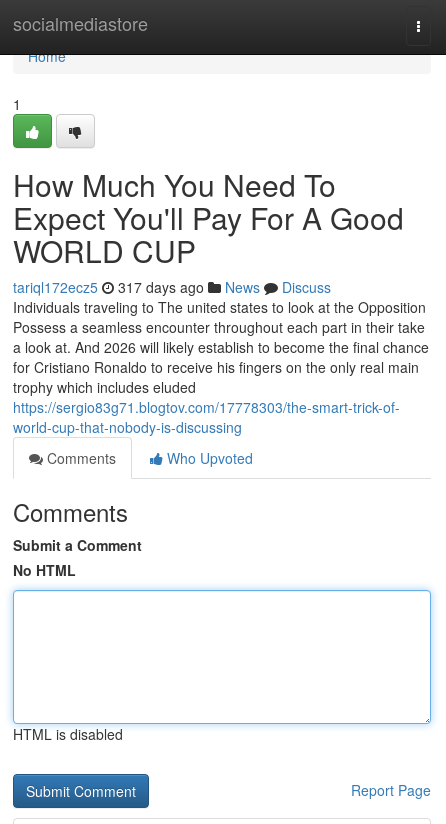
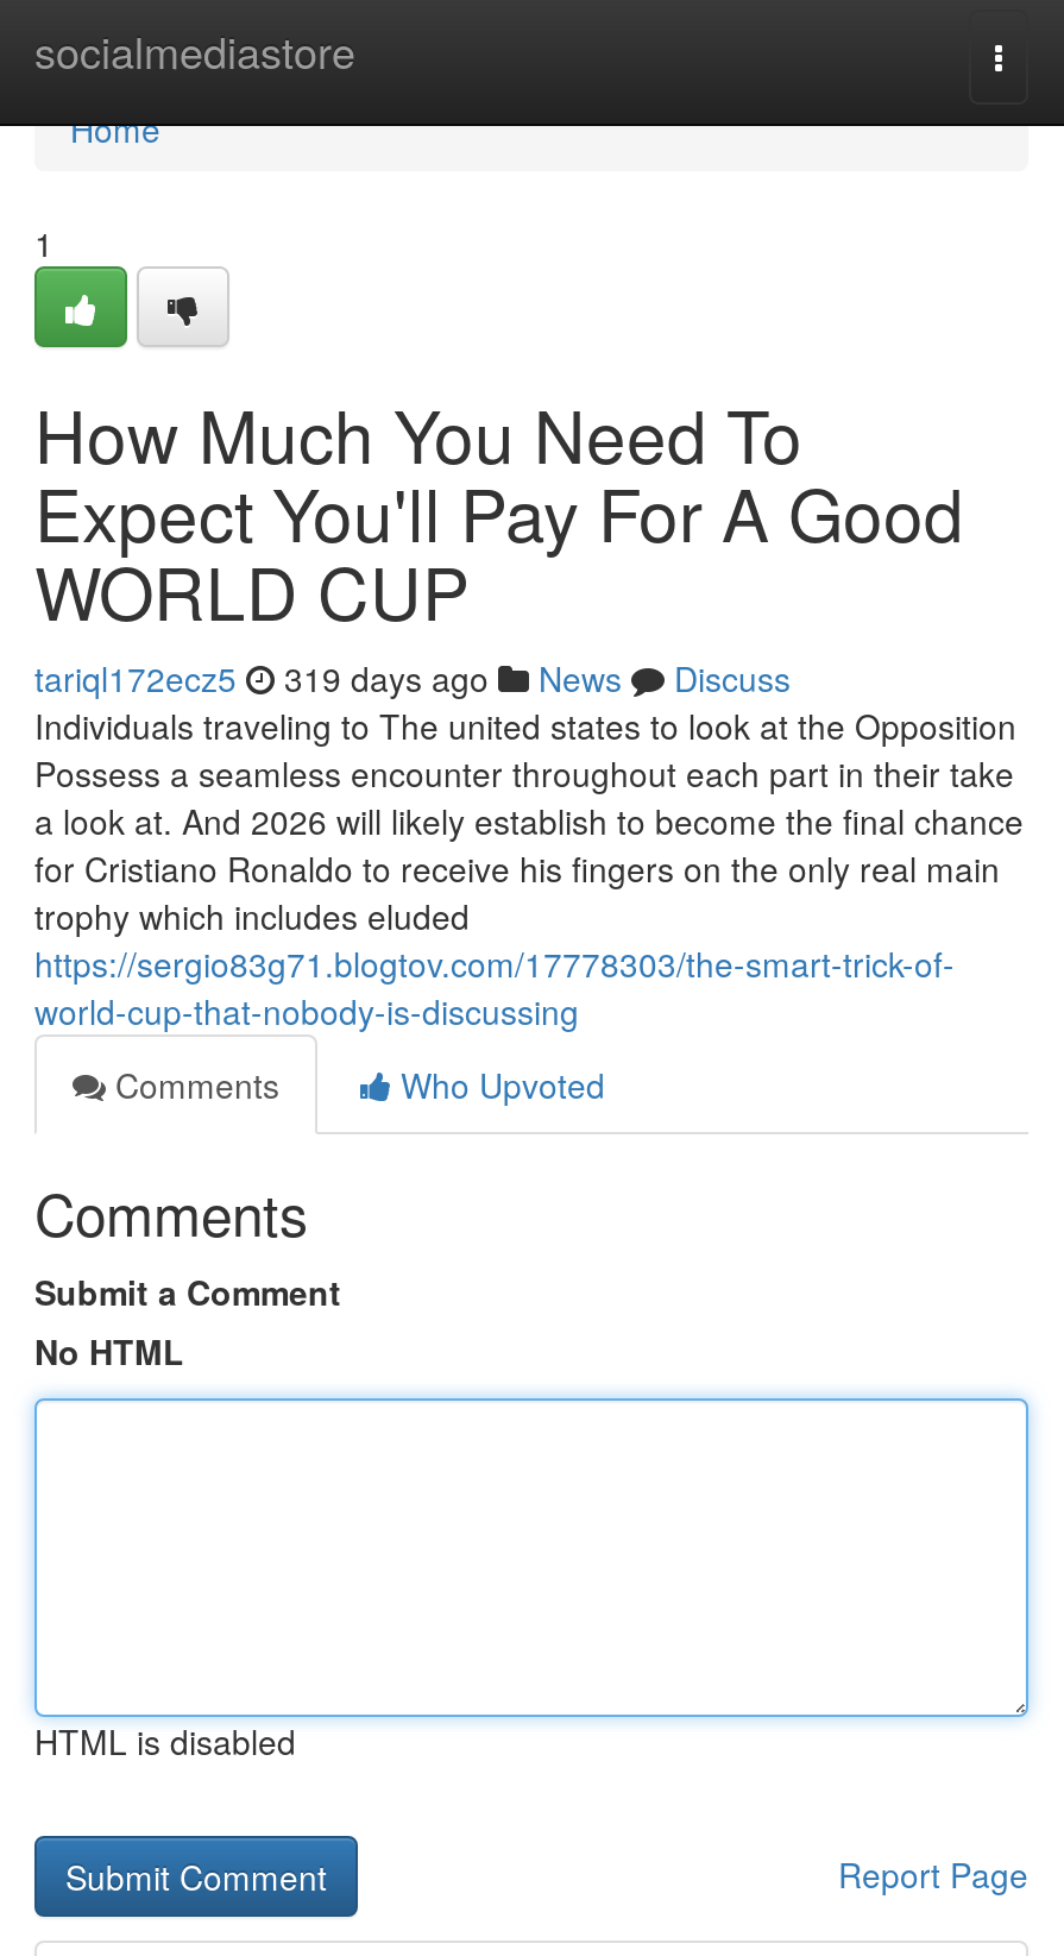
[13,277,331,297] tariql172ecz5 317 days ago News Discuss -> [34,654,791,702] tariql172ecz5 319 days ago News Discuss

